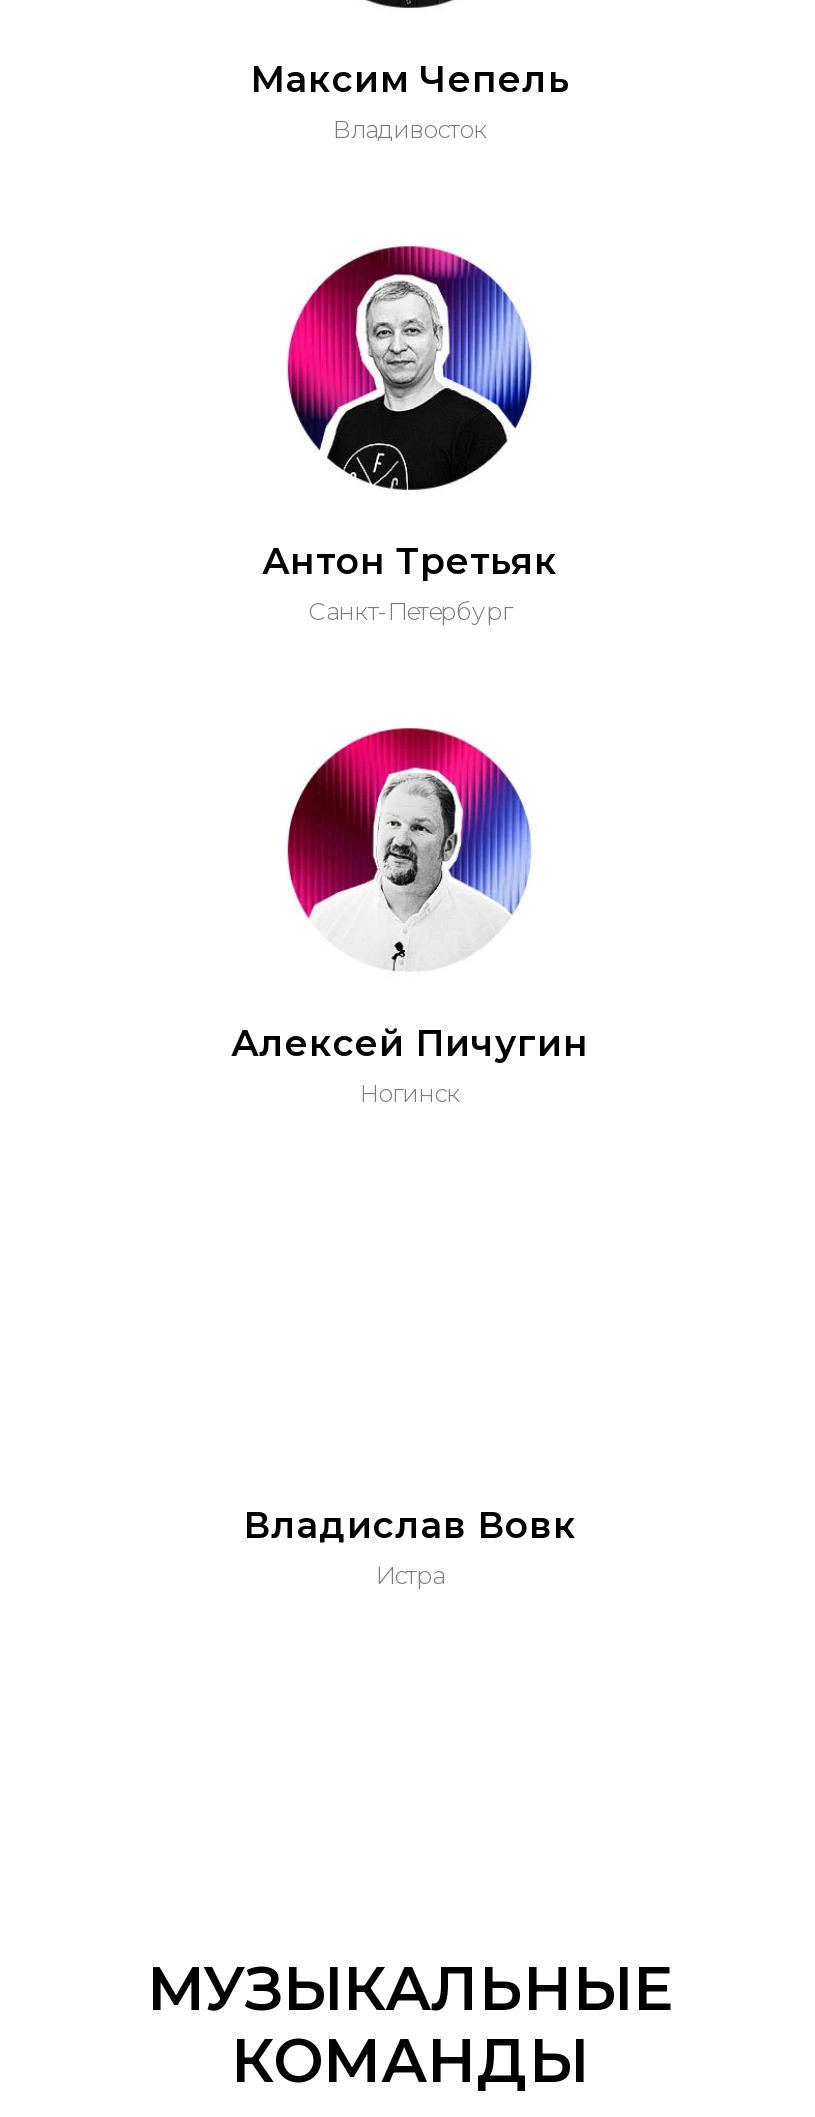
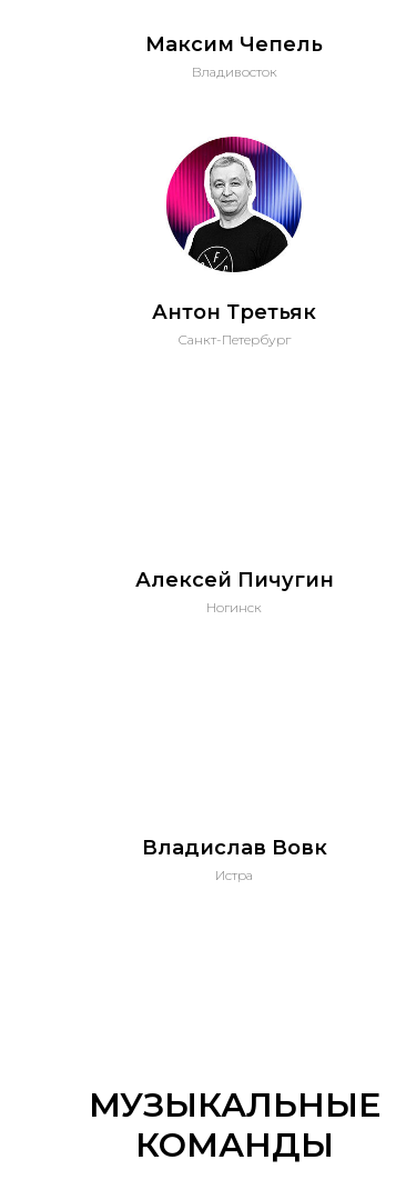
[286,726,532,972] [image] -> none

